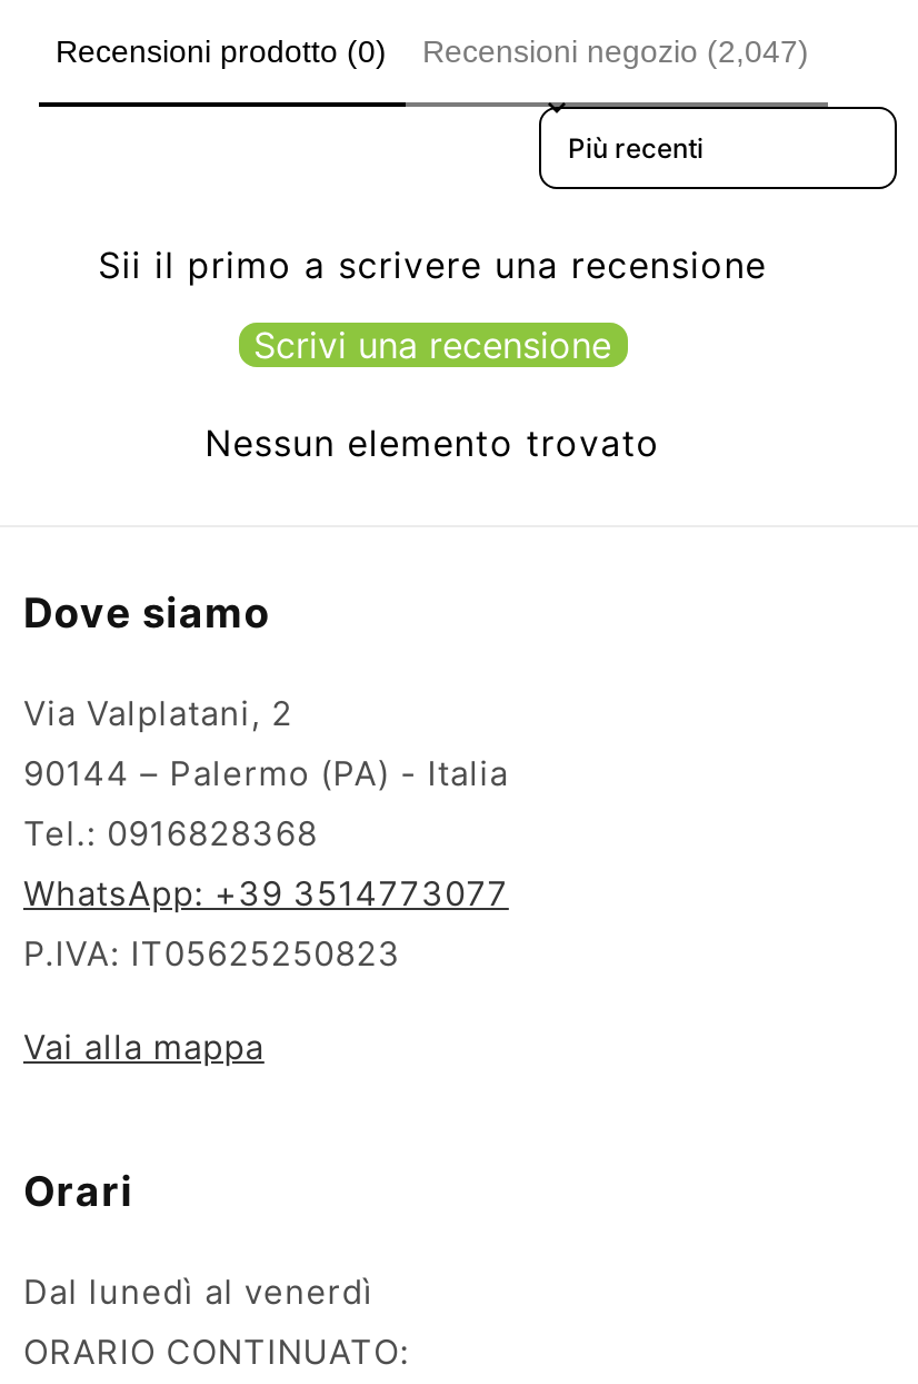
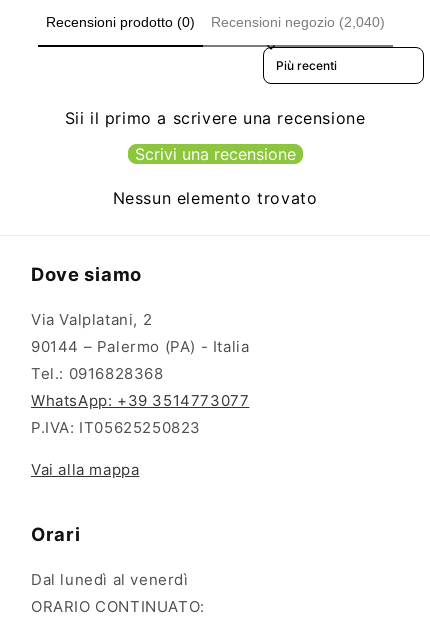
[422,33,809,69] Recensioni negozio (2,047) -> [210,14,384,30] Recensioni negozio (2,040)

